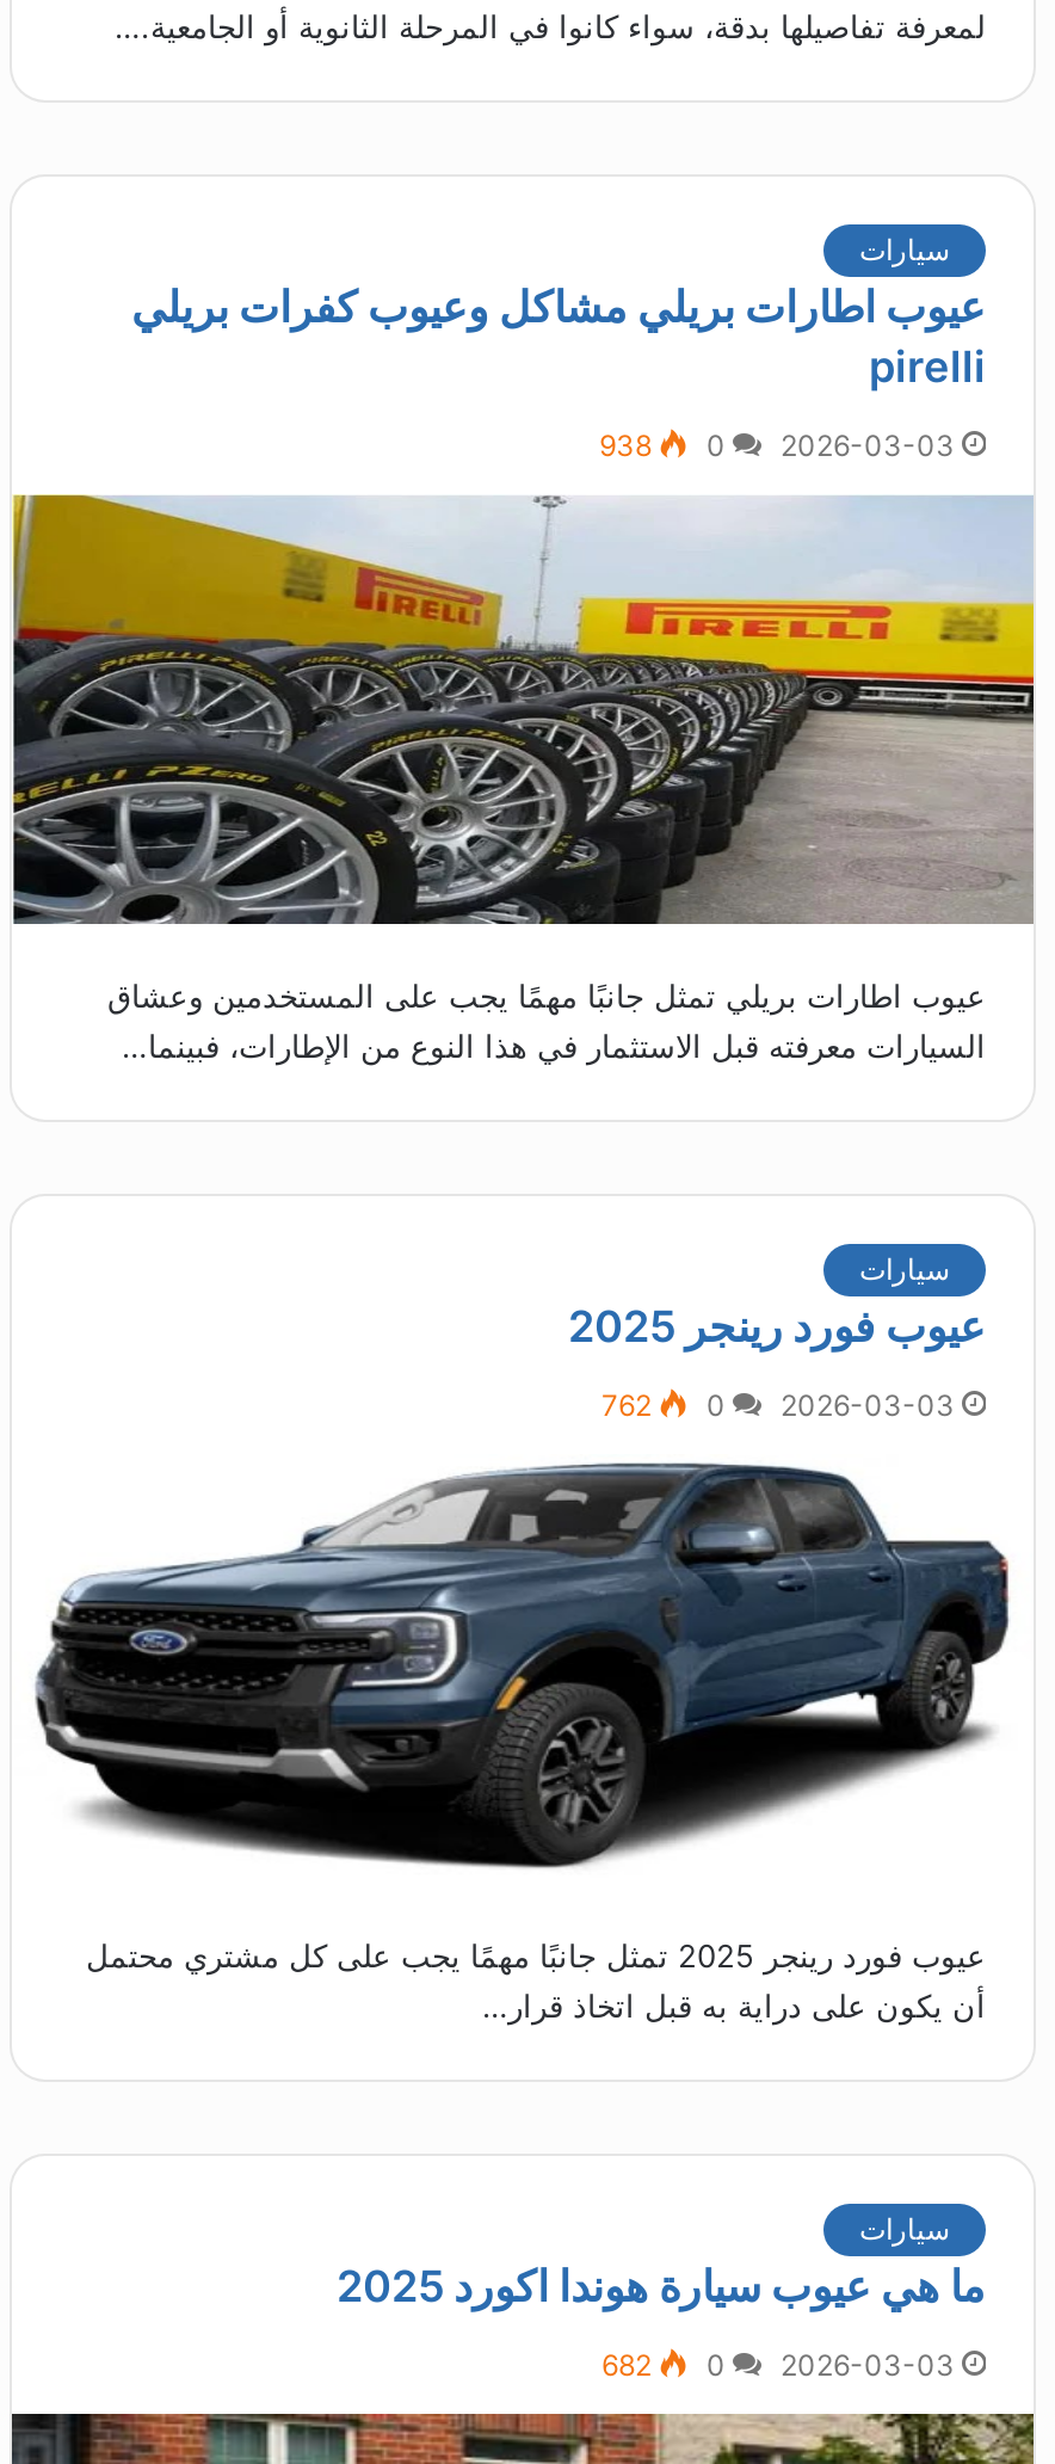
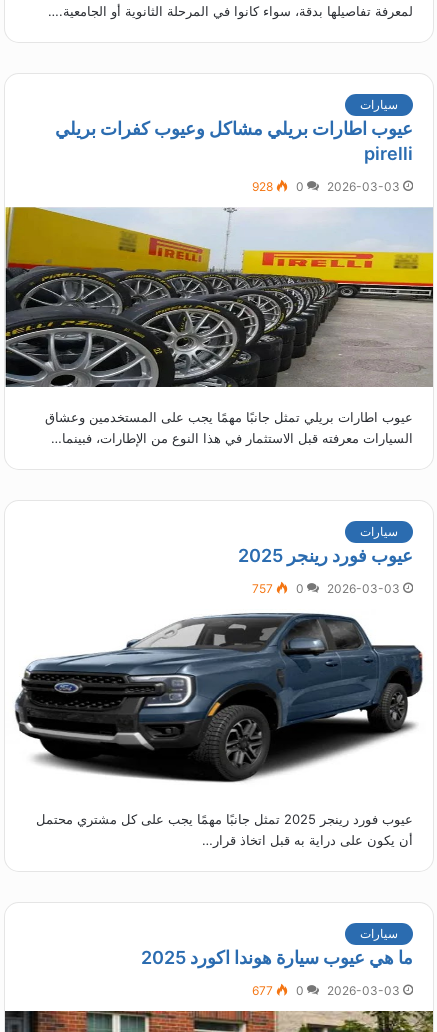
[599,428,955,464] 938 0 2026-03-03 -> [252,179,400,194] 928 0 2026-03-03
[601,1388,955,1423] 762 0 2026-03-03 -> [252,581,400,596] 757 0 2026-03-03
[601,2347,955,2383] 682 0 2026-03-03 -> [252,983,400,998] 677 0 2026-03-03

